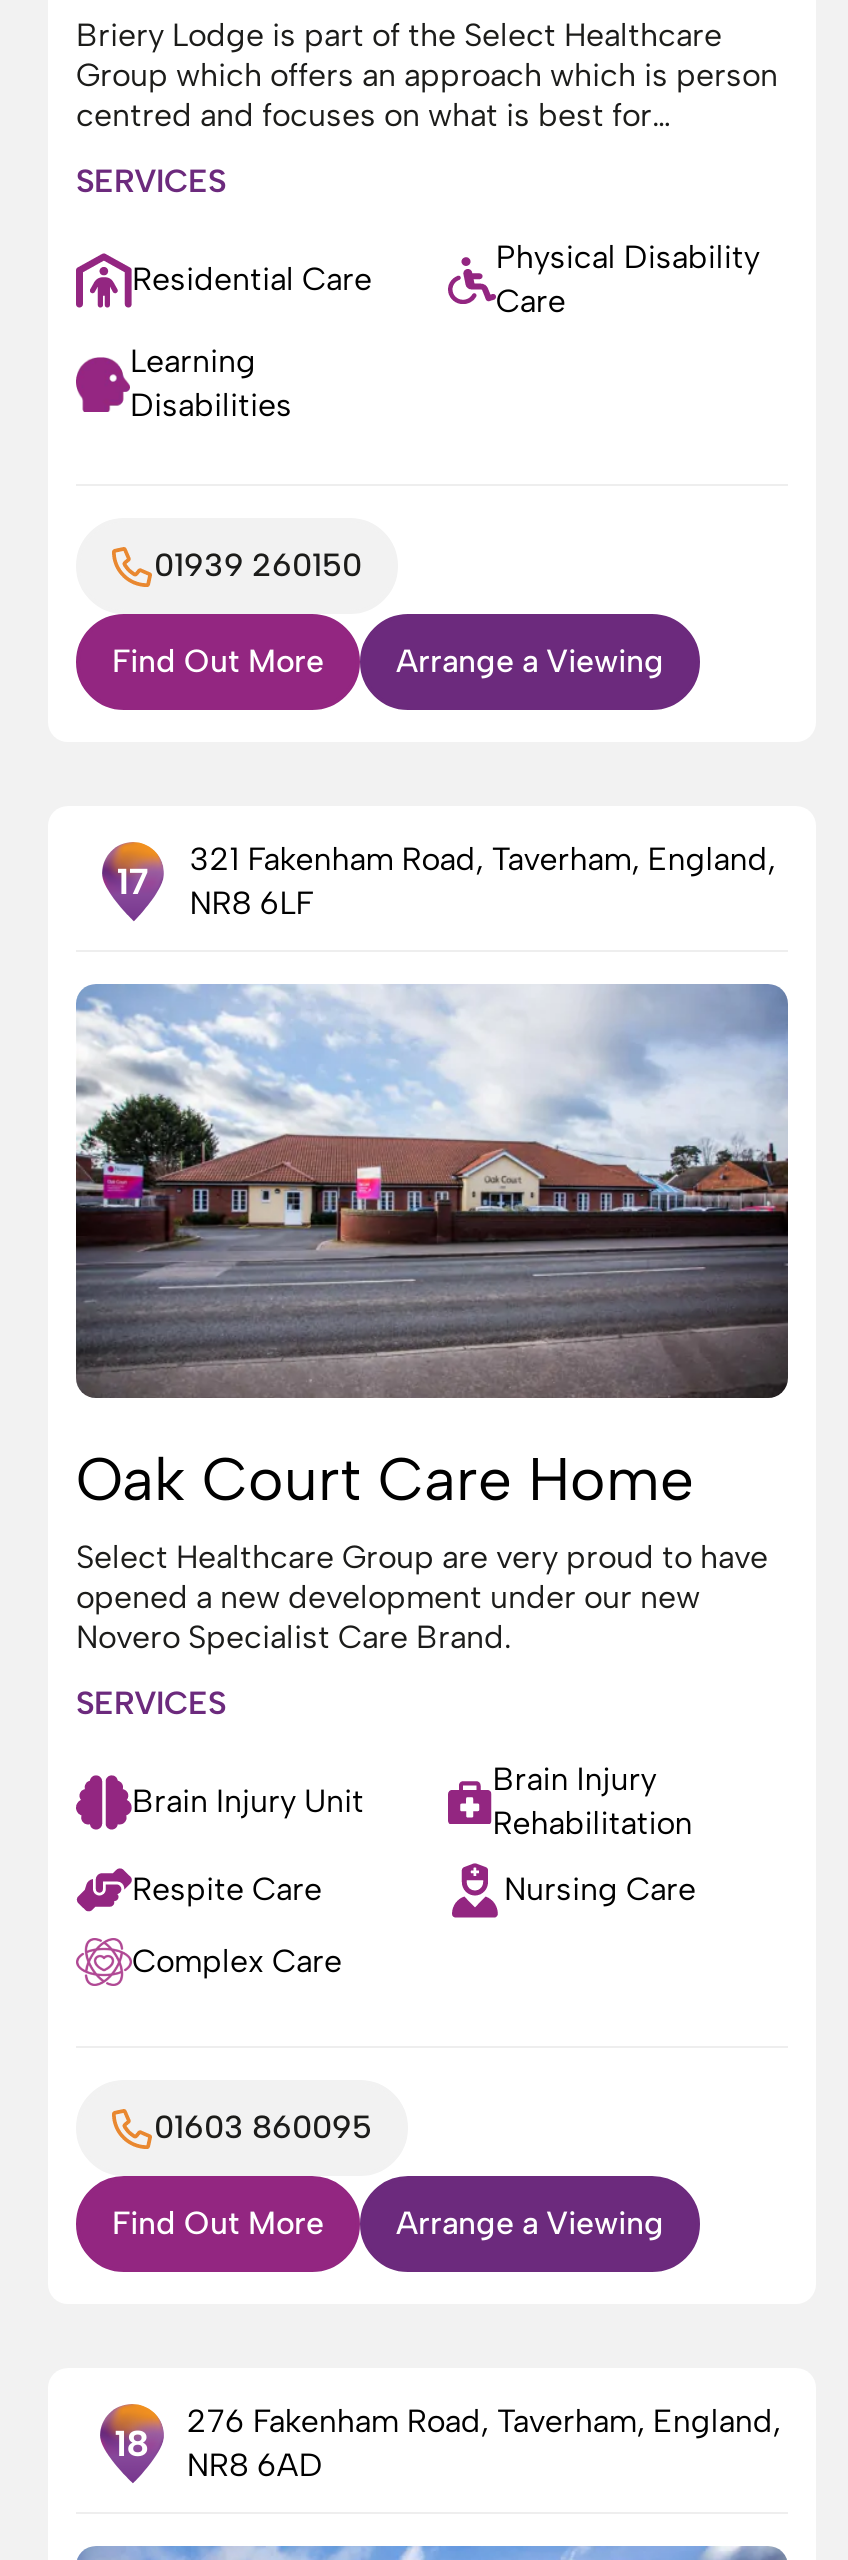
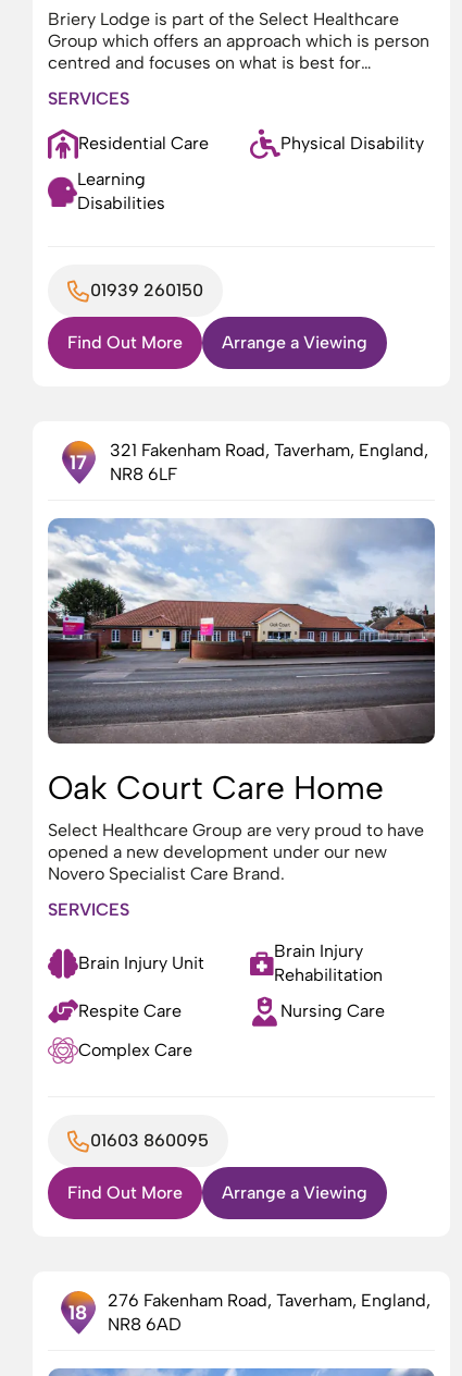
[496,282,566,320] Care -> none

